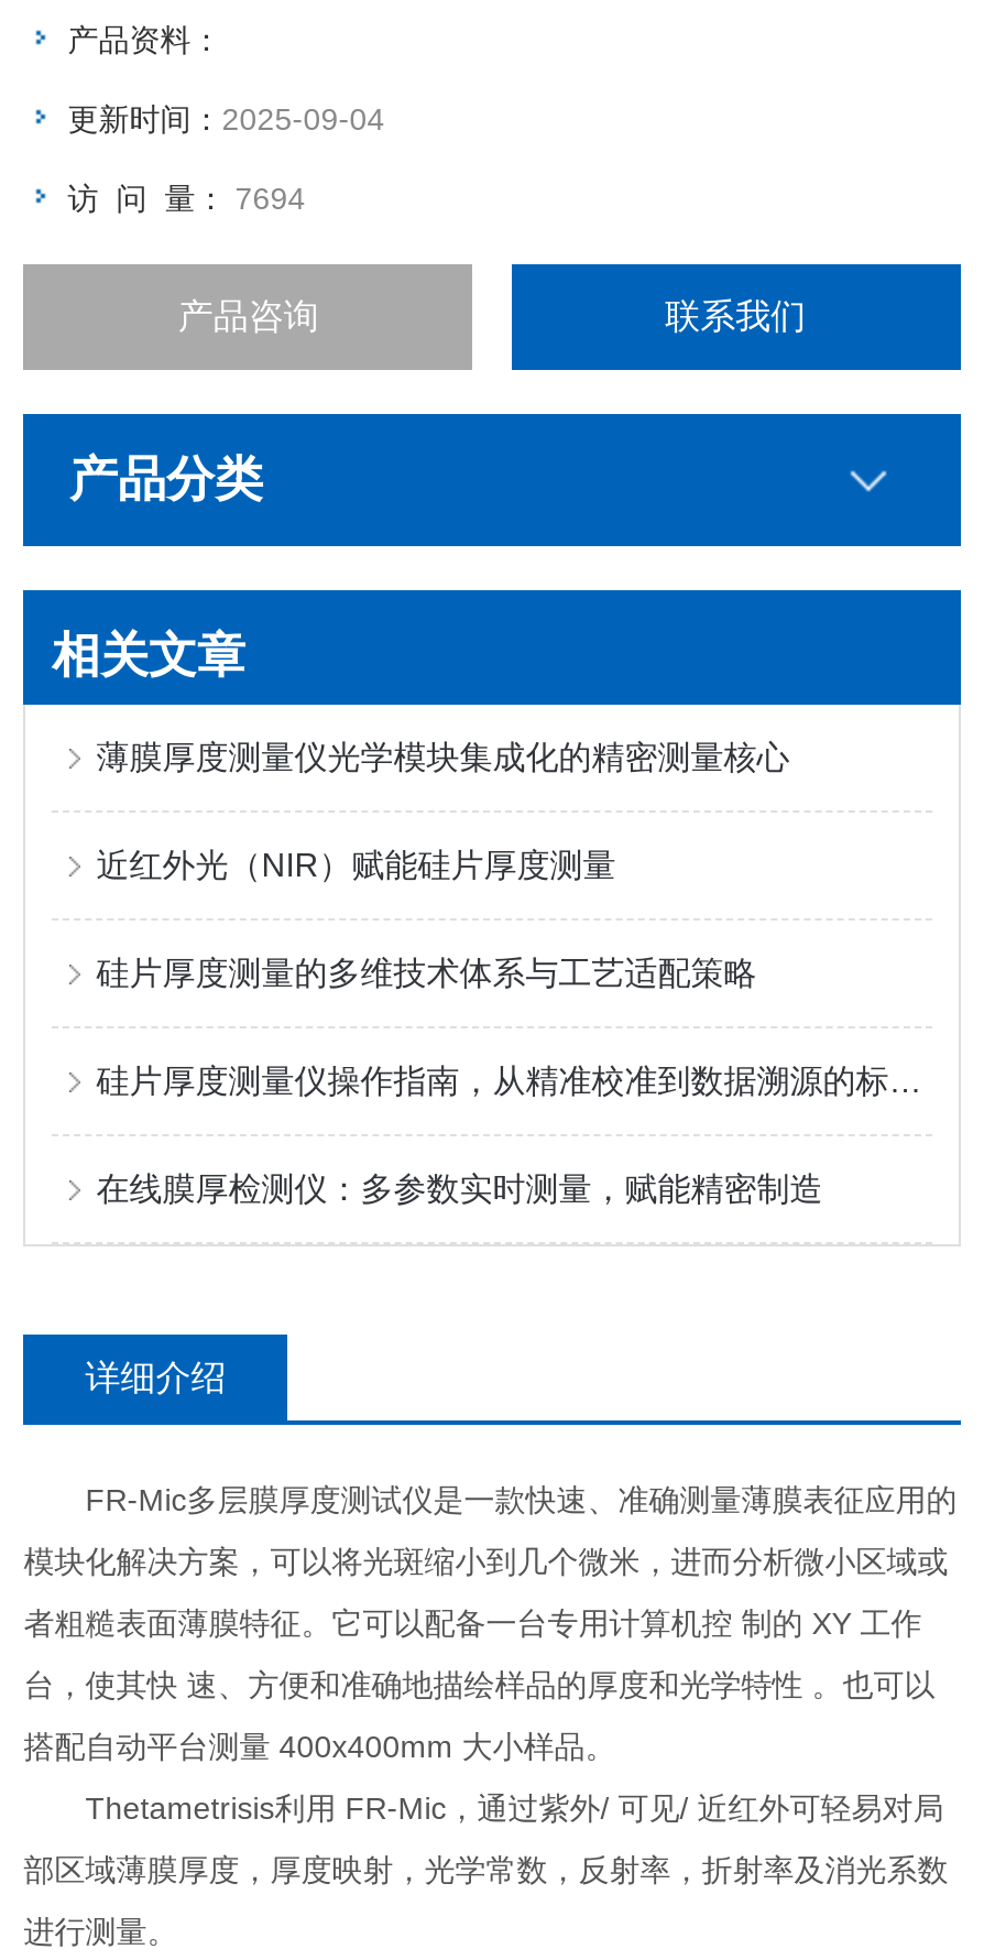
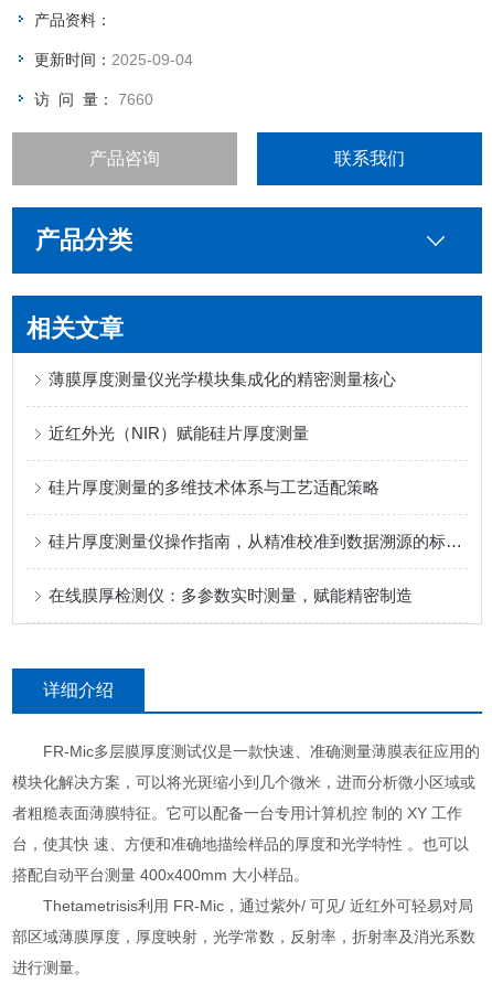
[68,181,305,216] 访 问 量：7694 -> [34,90,154,108] 访 问 量：7660

